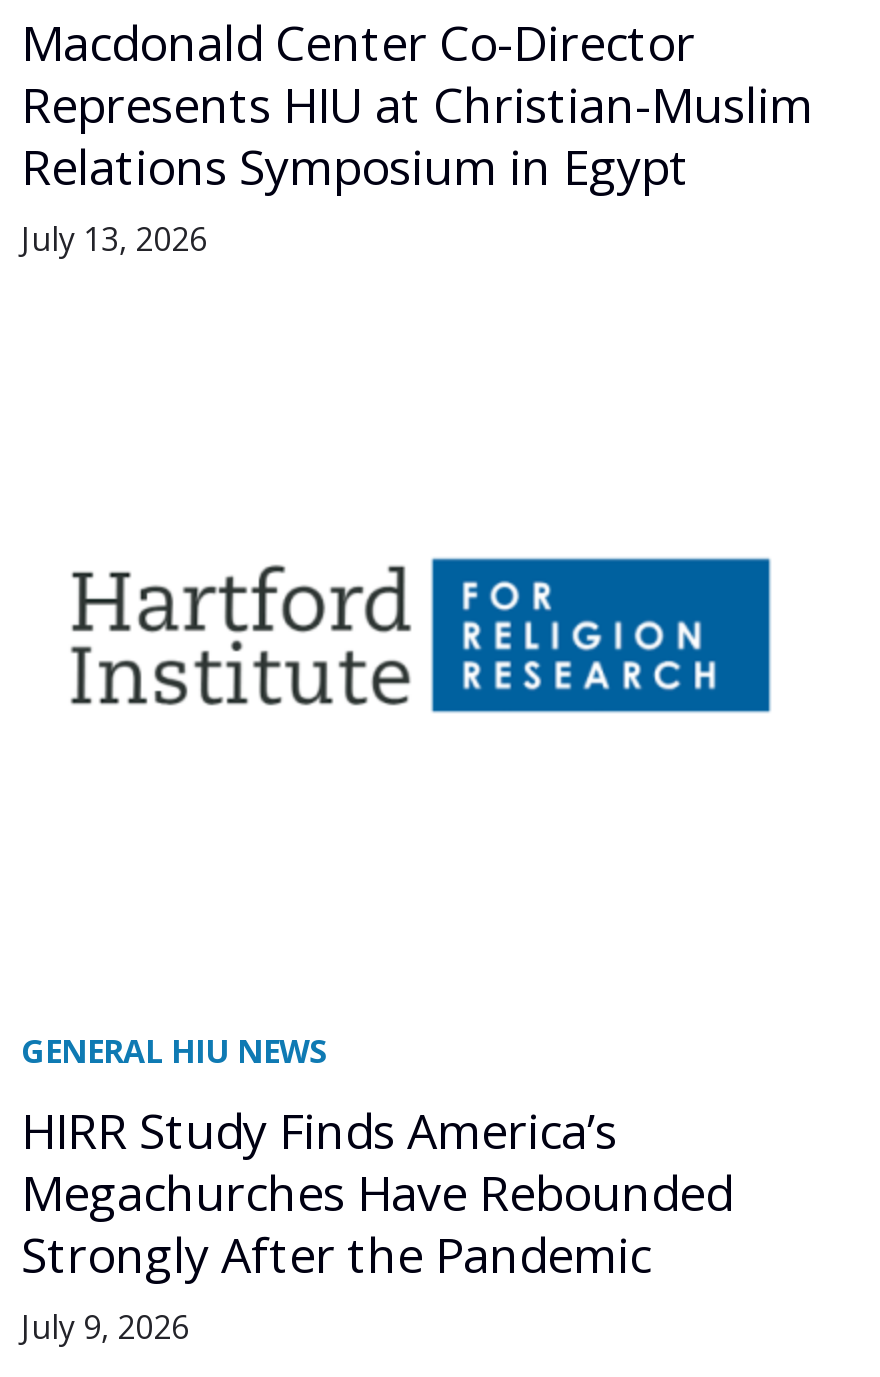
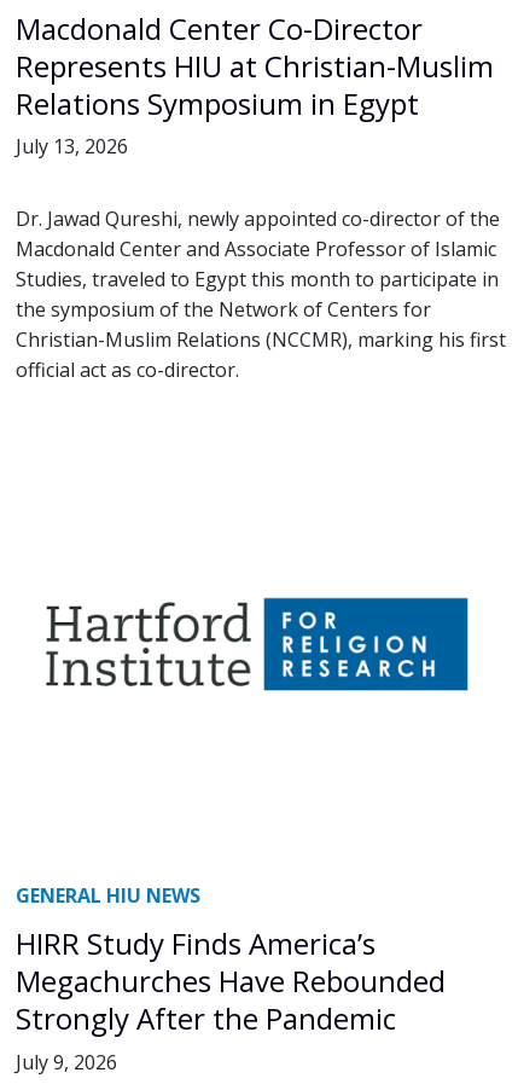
none -> [16,206,506,383] Dr. Jawad Qureshi, newly appointed co-director of the | Macdonald Center and Associate Professor of Islamic | Studies, traveled to Egypt this month to participate in | the symposium of the Network of Centers for | Christian-Muslim Relations (NCCMR), marking his first | official act as co-director.

